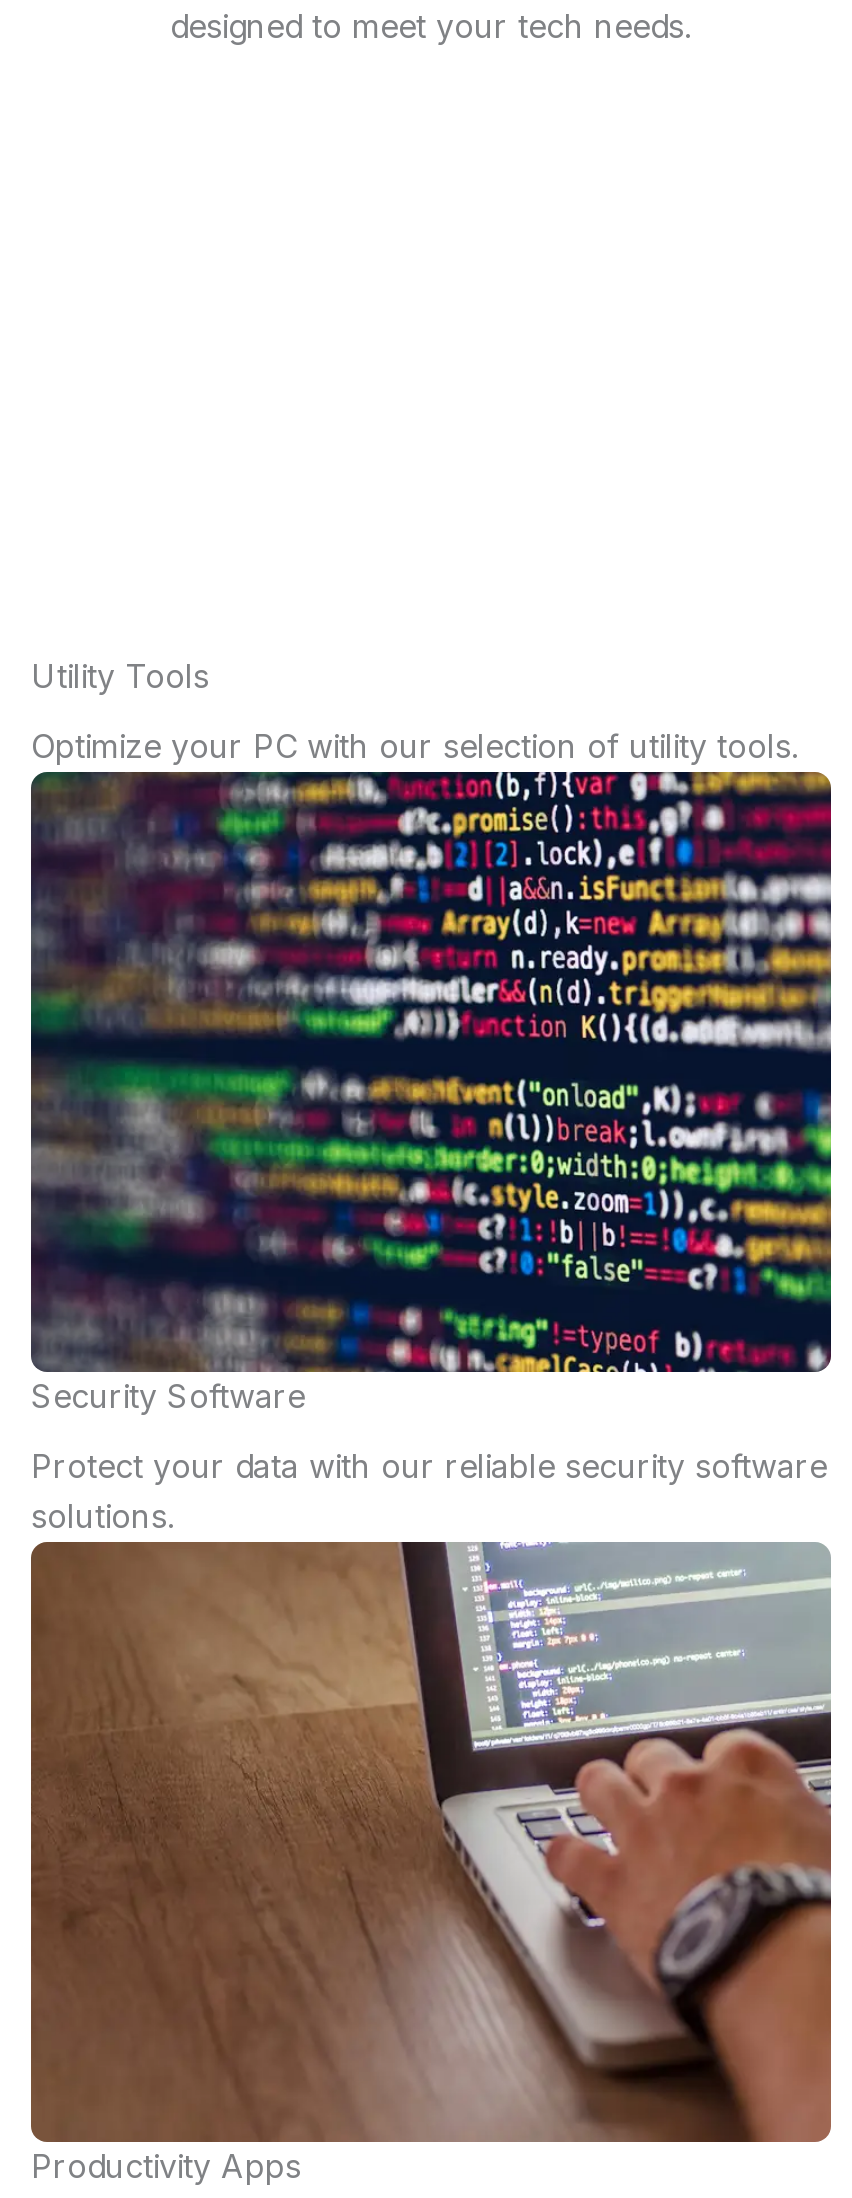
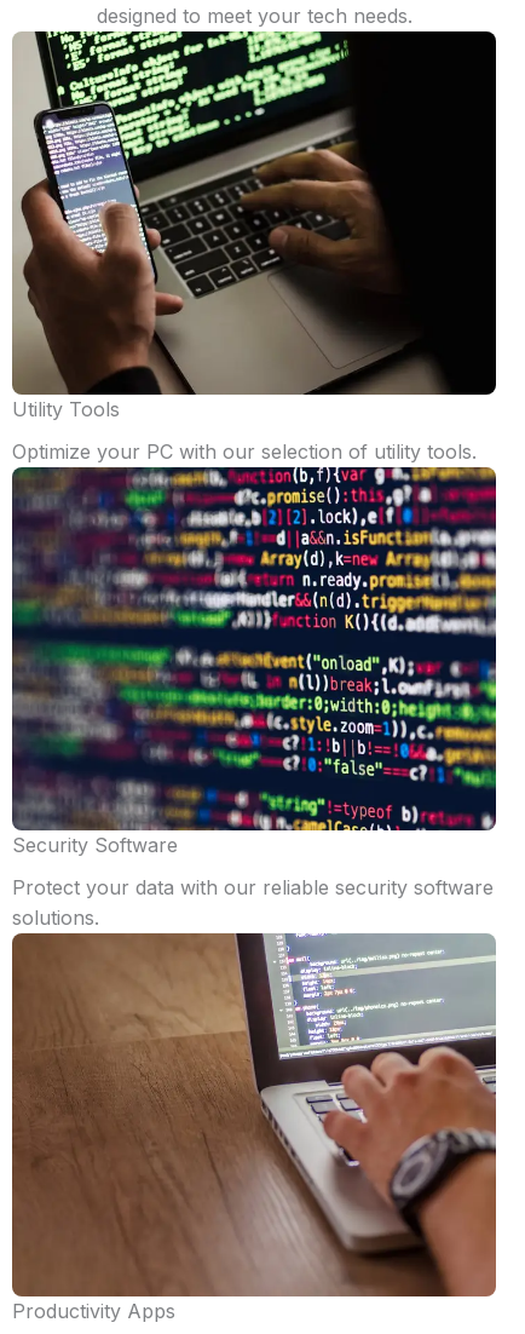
none -> [11,30,497,396] [image]

